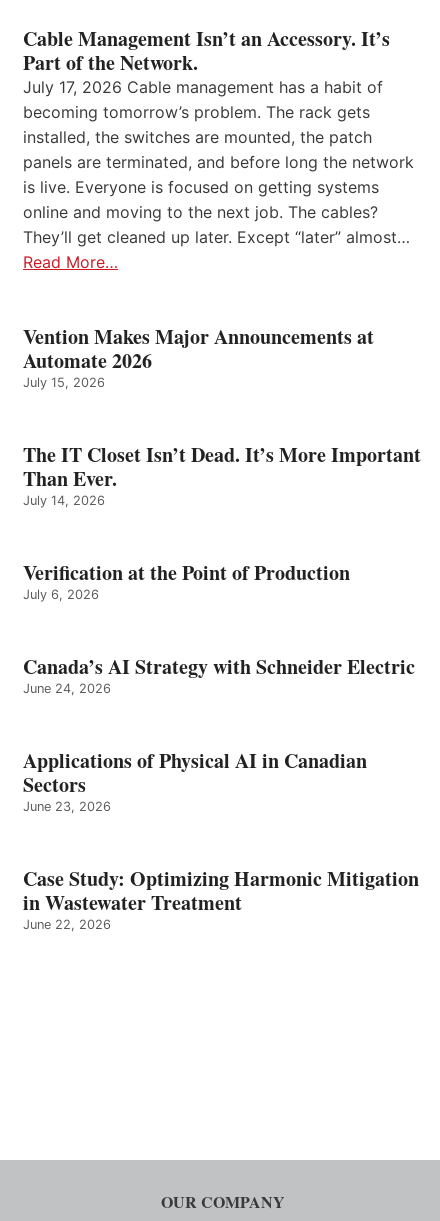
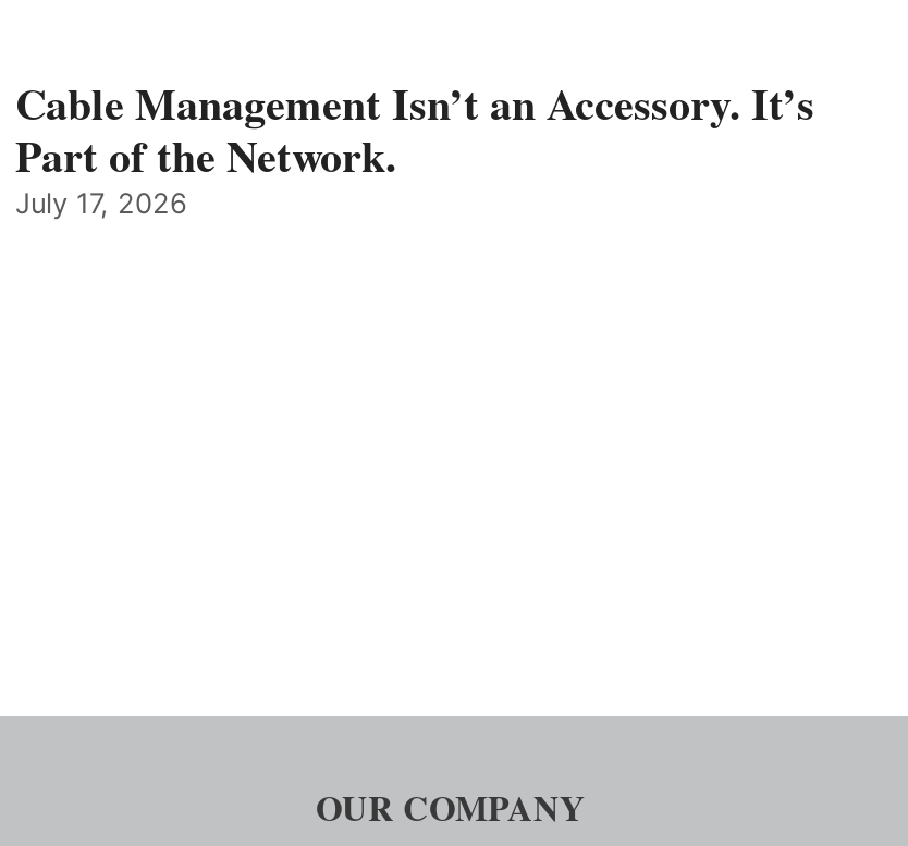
[23,77,421,932] July 17, 2026 Cable management has a habit of | becoming tomorrow’s problem. The rack gets | installed, the switches are mounted, the patch | panels are terminated, and before long the network | is live. Everyone is focused on getting systems | online and moving to the next job. The cables? | They’ll get cleaned up later. Except “later” almost… | Read More… | Vention Makes Major Announcements at | Automate 2026 | July 15, 2026 | The IT Closet Isn’t Dead. It’s More Important | Than Ever. | July 14, 2026 | Verification at the Point of Production | July 6, 2026 | Canada’s AI Strategy with Schneider Electric | June 24, 2026 | Applications of Physical AI in Canadian | Sectors | June 23, 2026 | Case Study: Optimizing Harmonic Mitigation | in Wastewater Treatment | June 22, 2026 -> [15,188,187,221] July 17, 2026

